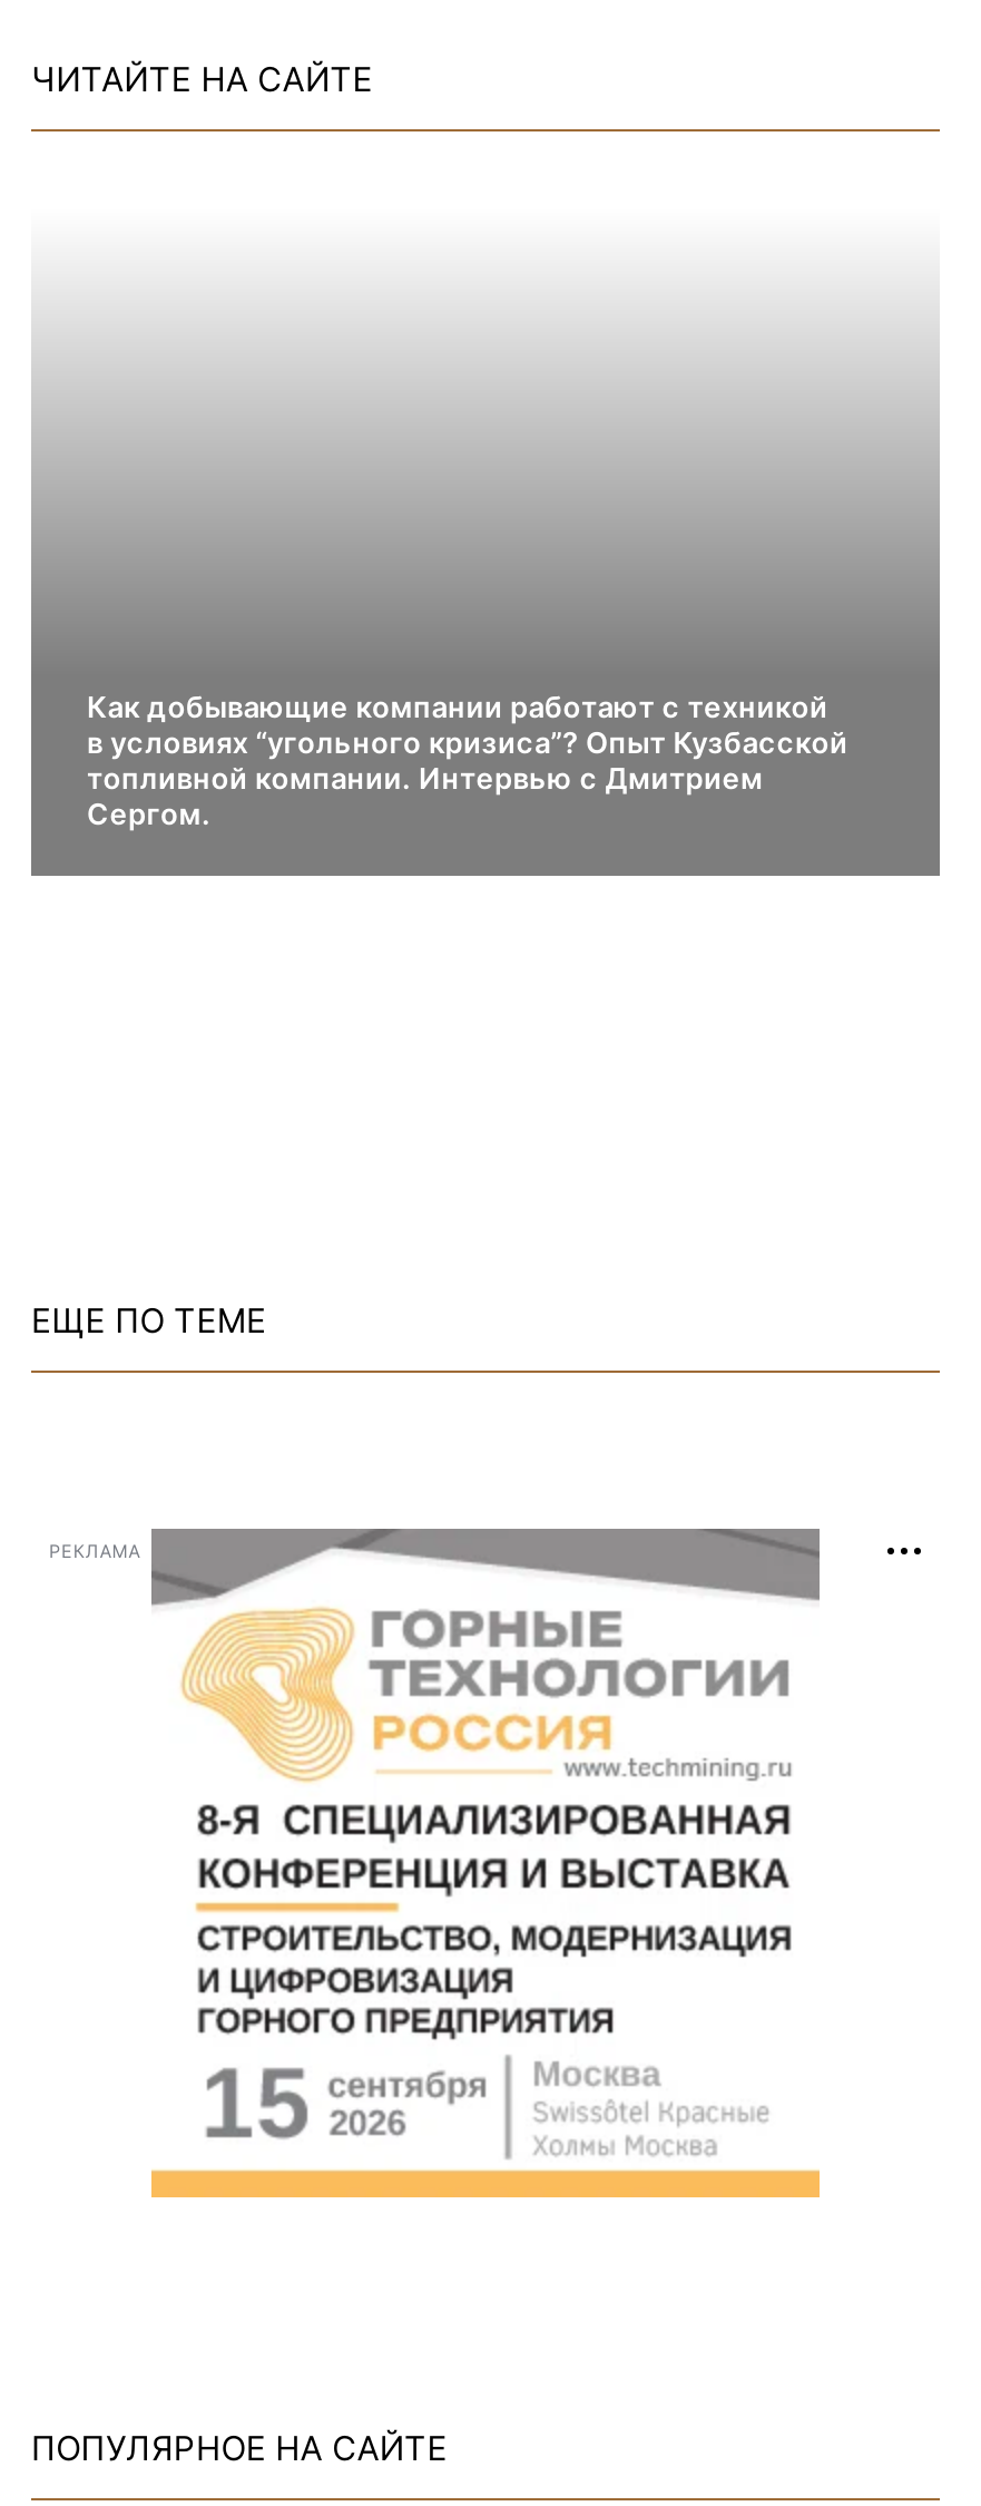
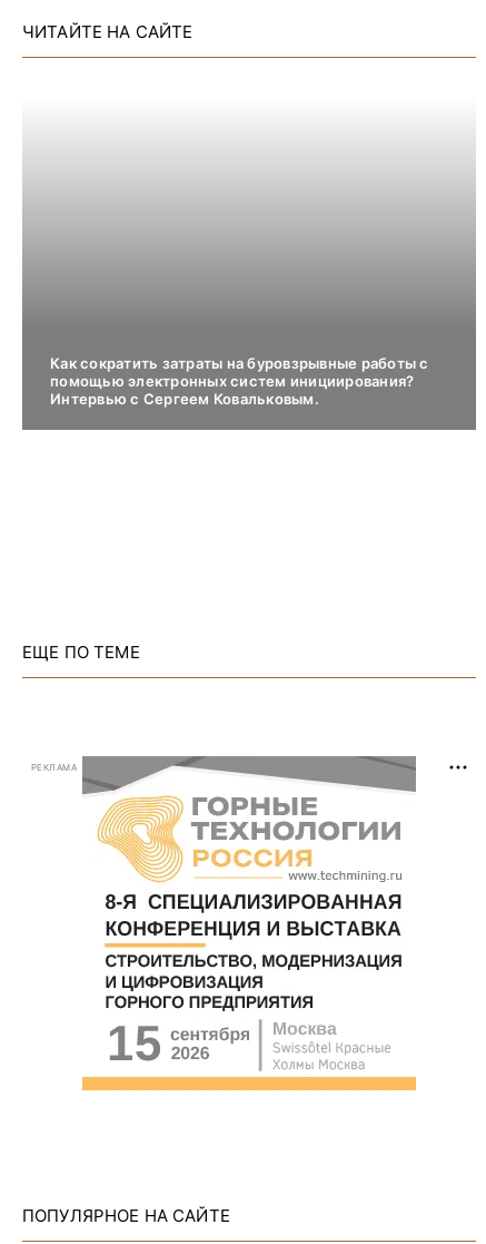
[87,690,848,832] Как добывающие компании работают с техникой | в условиях “угольного кризиса”? Опыт Кузбасской | топливной компании. Интервью с Дмитрием | Сергом. -> [50,355,429,408] Как сократить затраты на буровзрывные работы с | помощью электронных систем инициирования? | Интервью с Сергеем Ковальковым.

